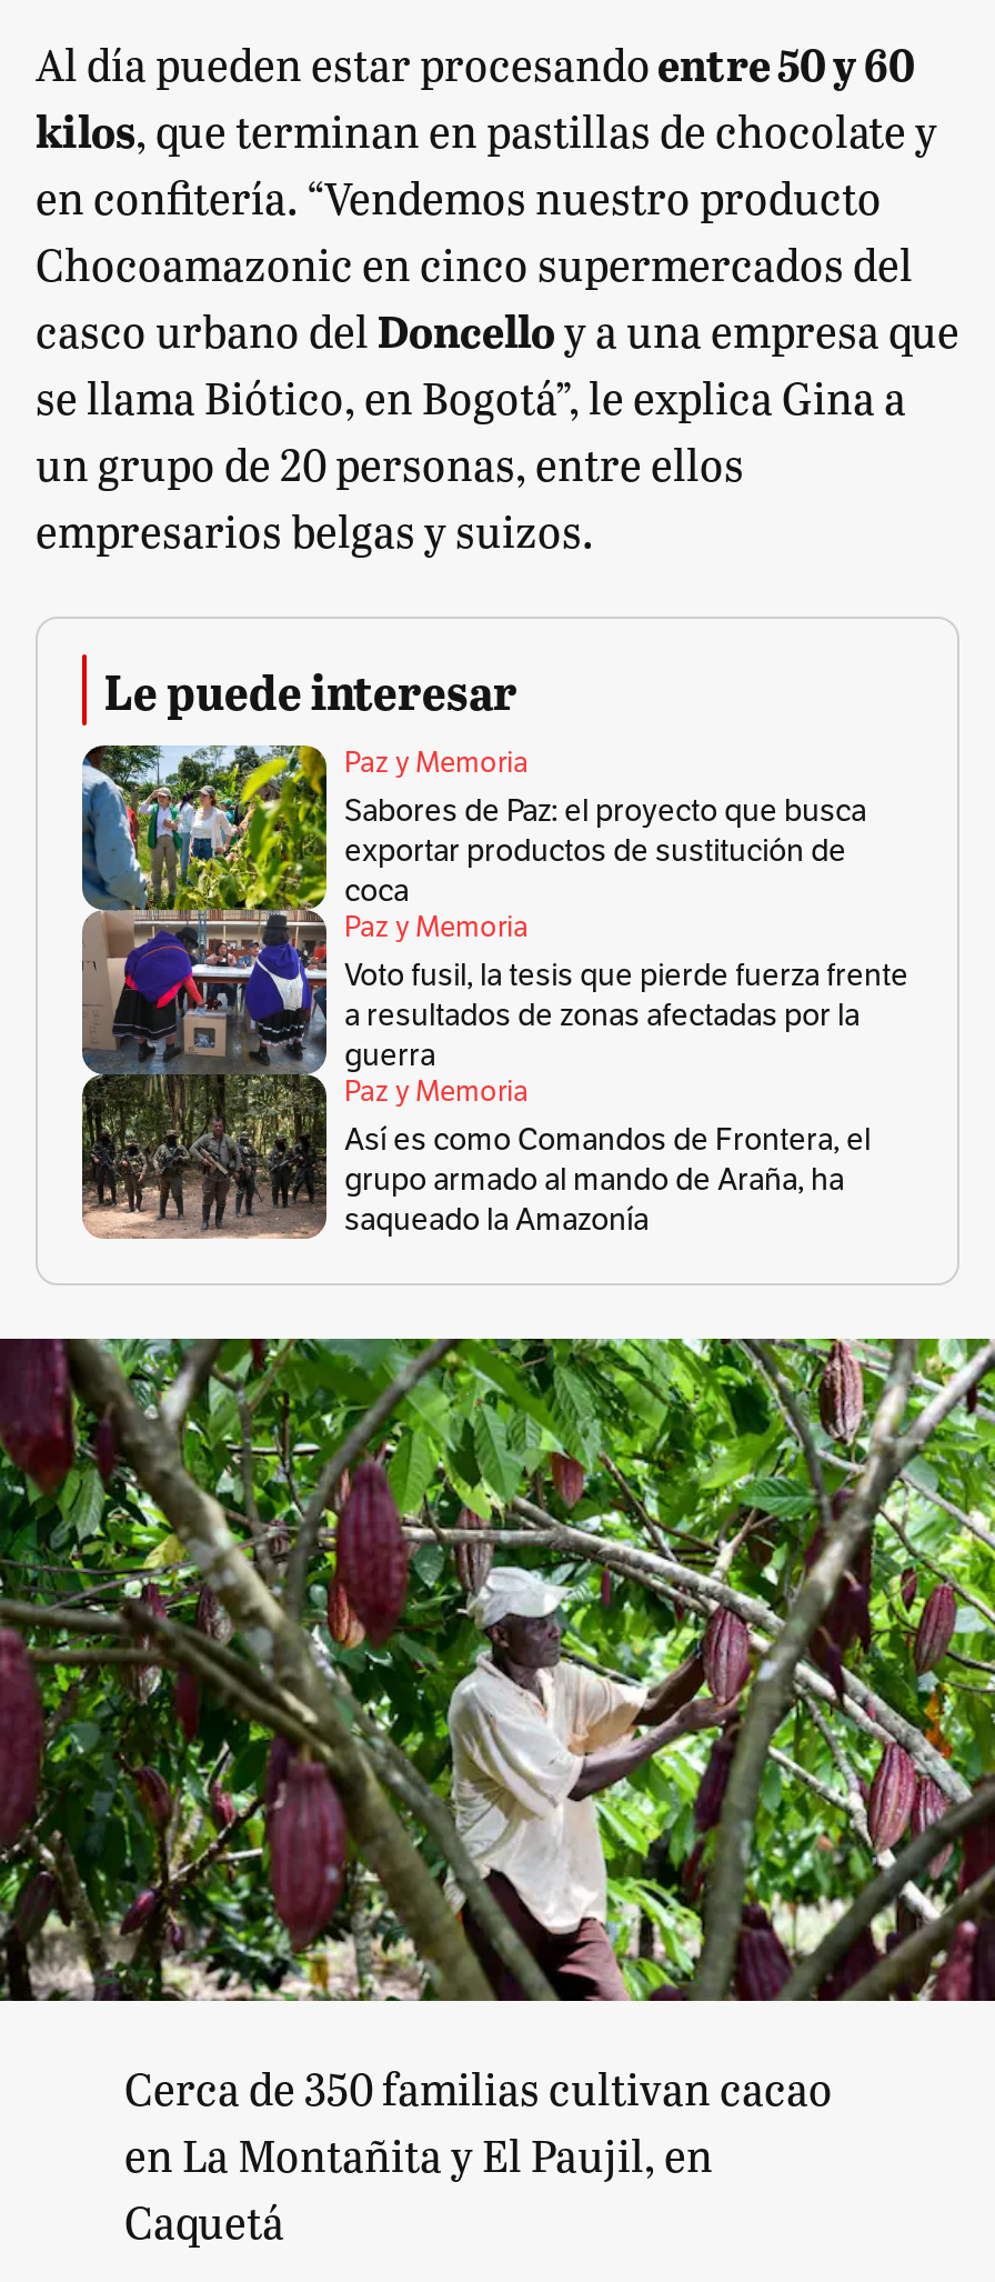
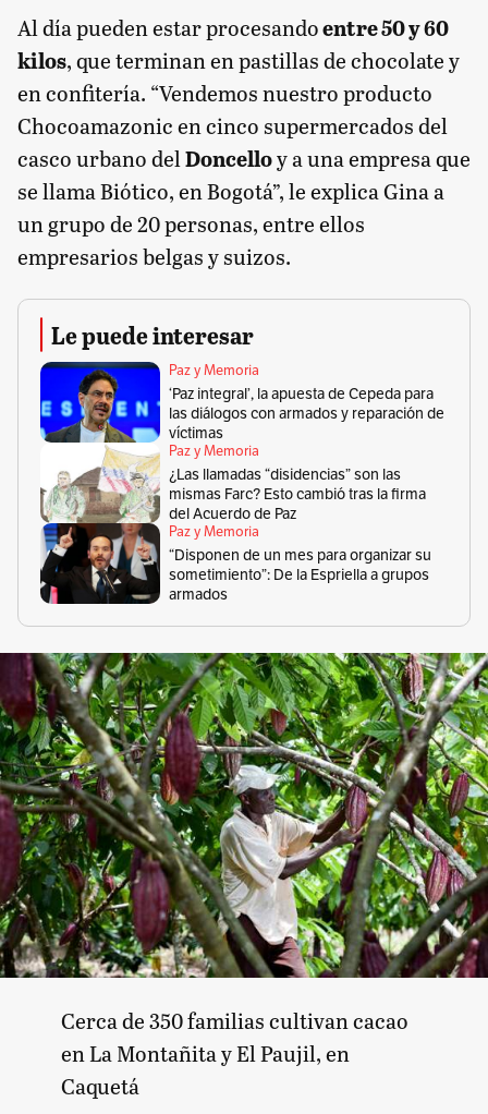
[80,743,866,1239] [image] | Sabores de Paz: el proyecto que busca | exportar productos de sustitución de | coca -> [39,361,444,605] [image] | ‘Paz integral’, la apuesta de Cepeda para | las diálogos con armados y reparación de | víctimas
[344,953,908,1073] Voto fusil, la tesis que pierde fuerza frente | a resultados de zonas afectadas por la | guerra -> [169,464,426,523] ¿Las llamadas “disidencias” son las | mismas Farc? Esto cambió tras la firma | del Acuerdo de Paz
[344,1118,871,1238] Así es como Comandos de Frontera, el | grupo armado al mando de Araña, ha | saqueado la Amazonía -> [169,545,431,603] “Disponen de un mes para organizar su | sometimiento”: De la Espriella a grupos | armados

